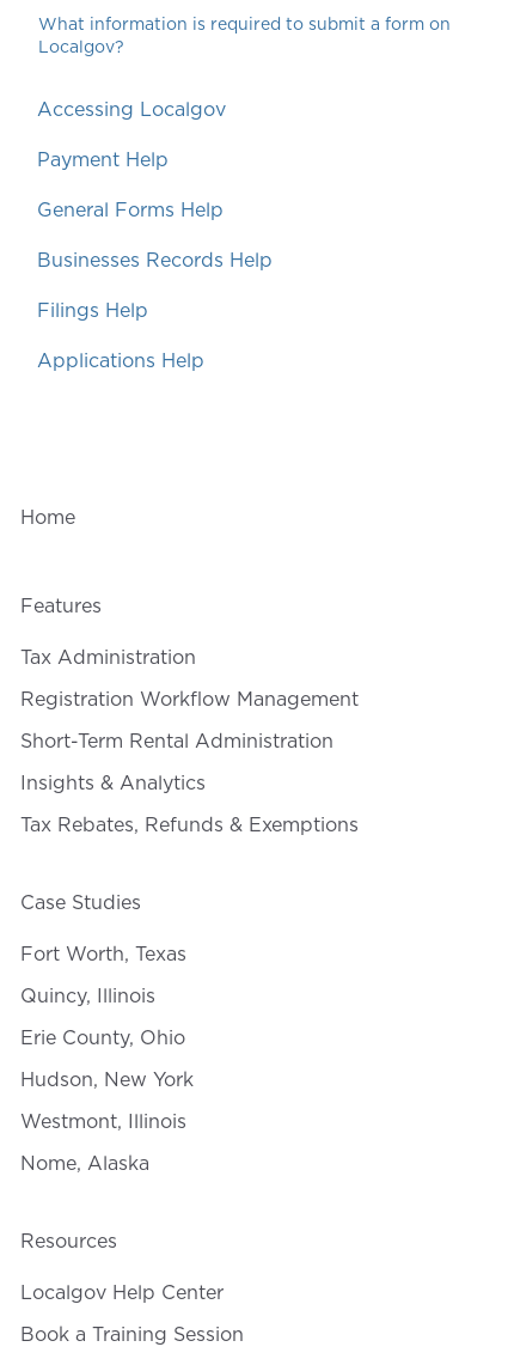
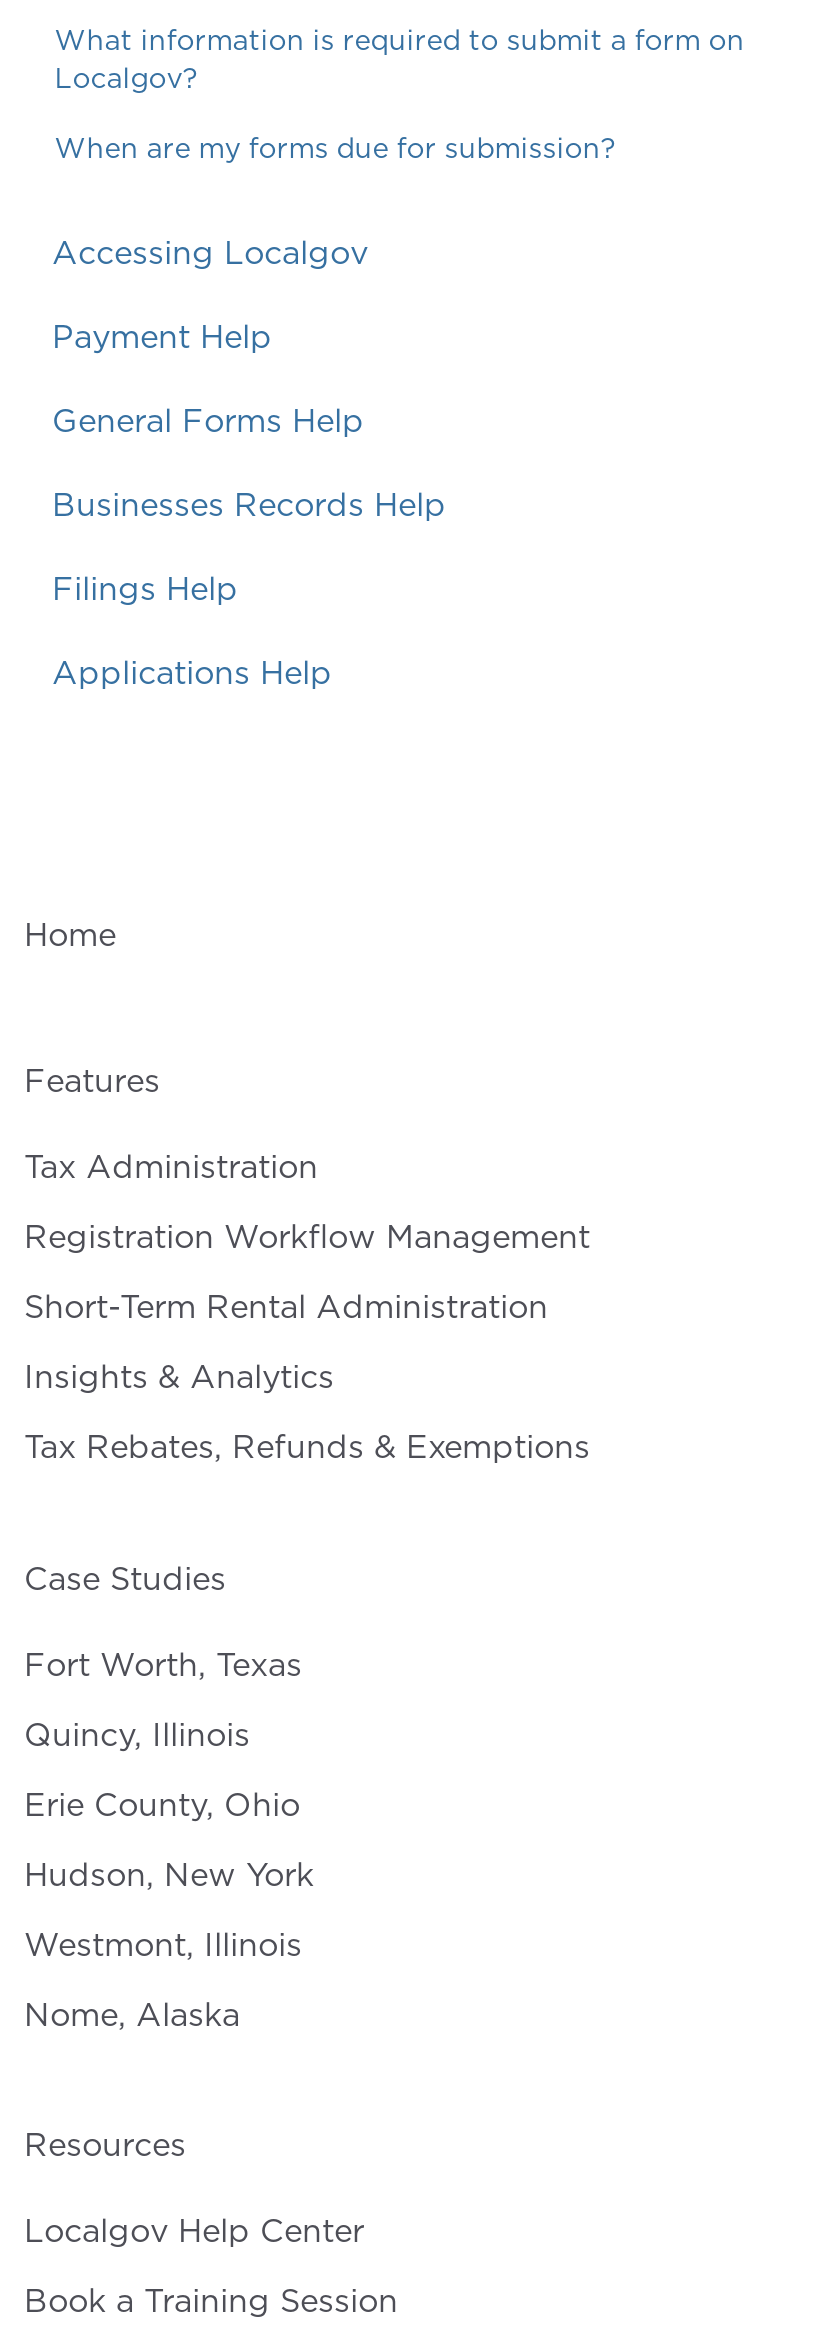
none -> [54,132,616,164] When are my forms due for submission?

